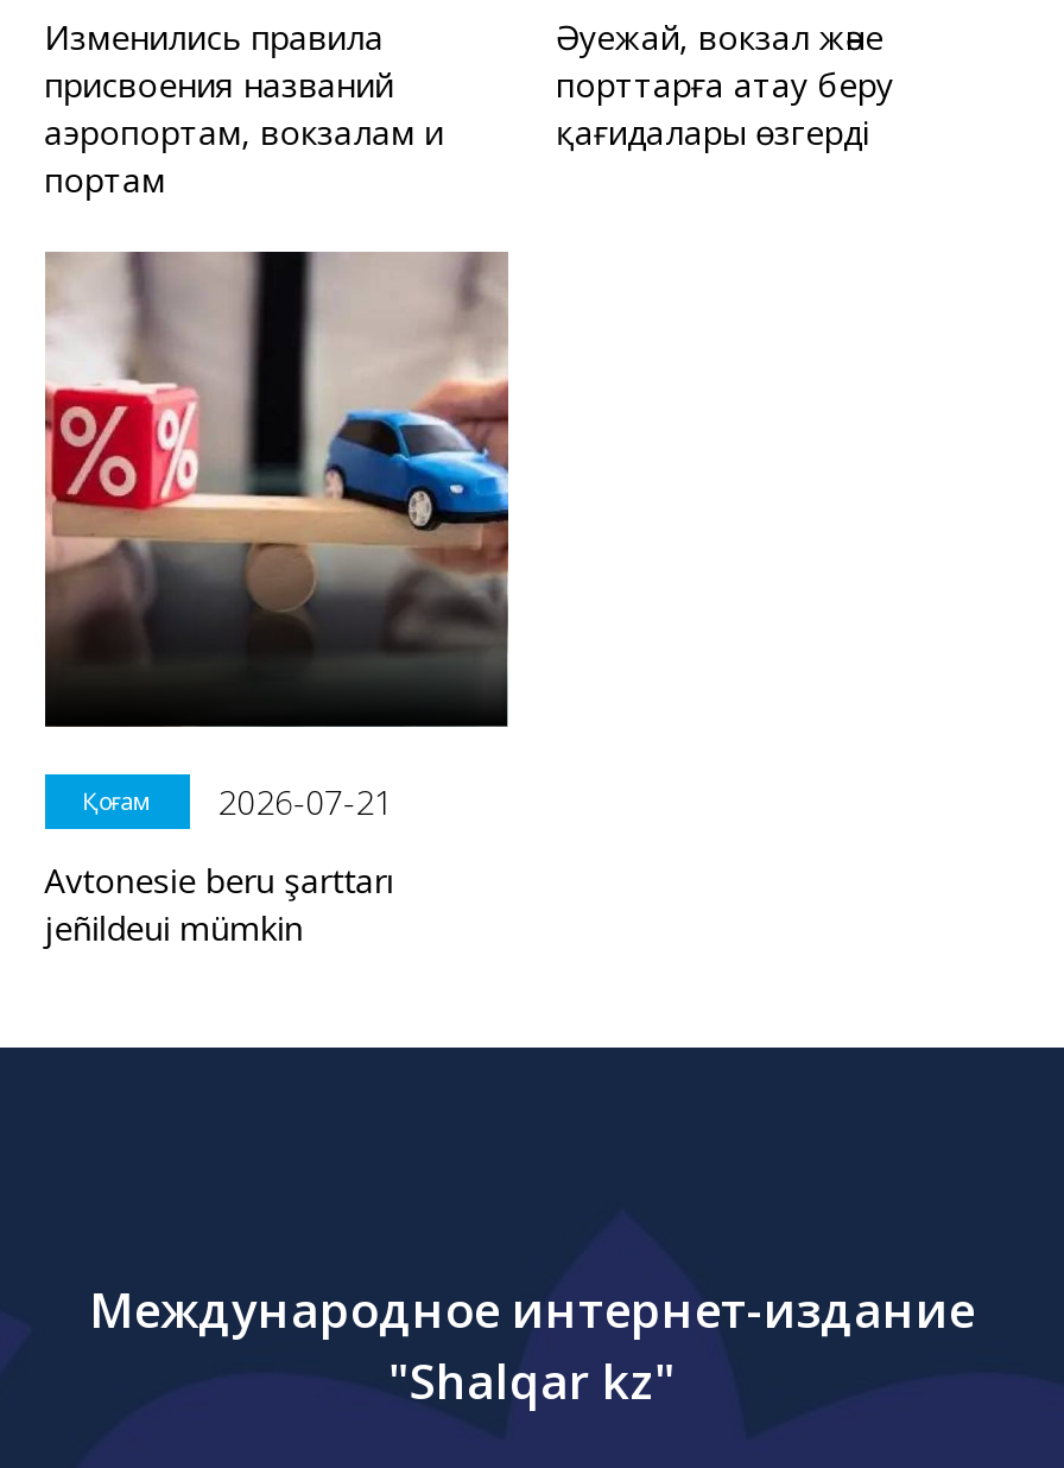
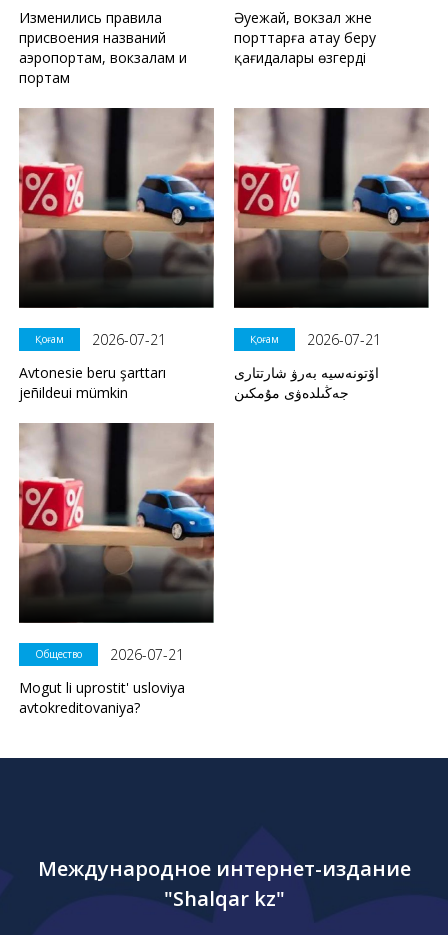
none -> [233,107,430,402] [image] | Қоғам | 2026-07-21 | اۆتونەسيە بەرۋ شارتتارى | جەڭىلدەۋى مۇمكىن
none -> [19,645,185,717] Общество | 2026-07-21 | Mogut li uprostit' usloviya | avtokreditovaniya?

